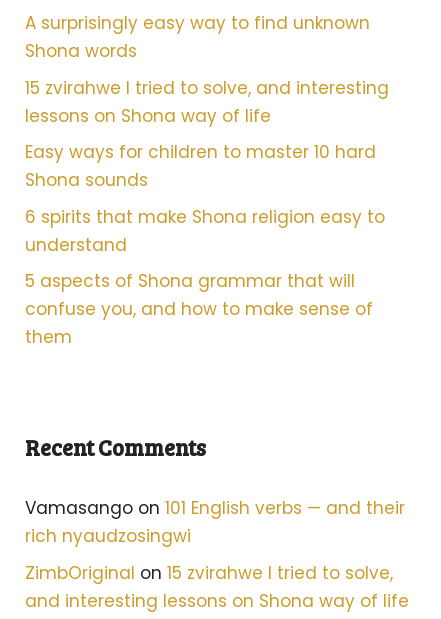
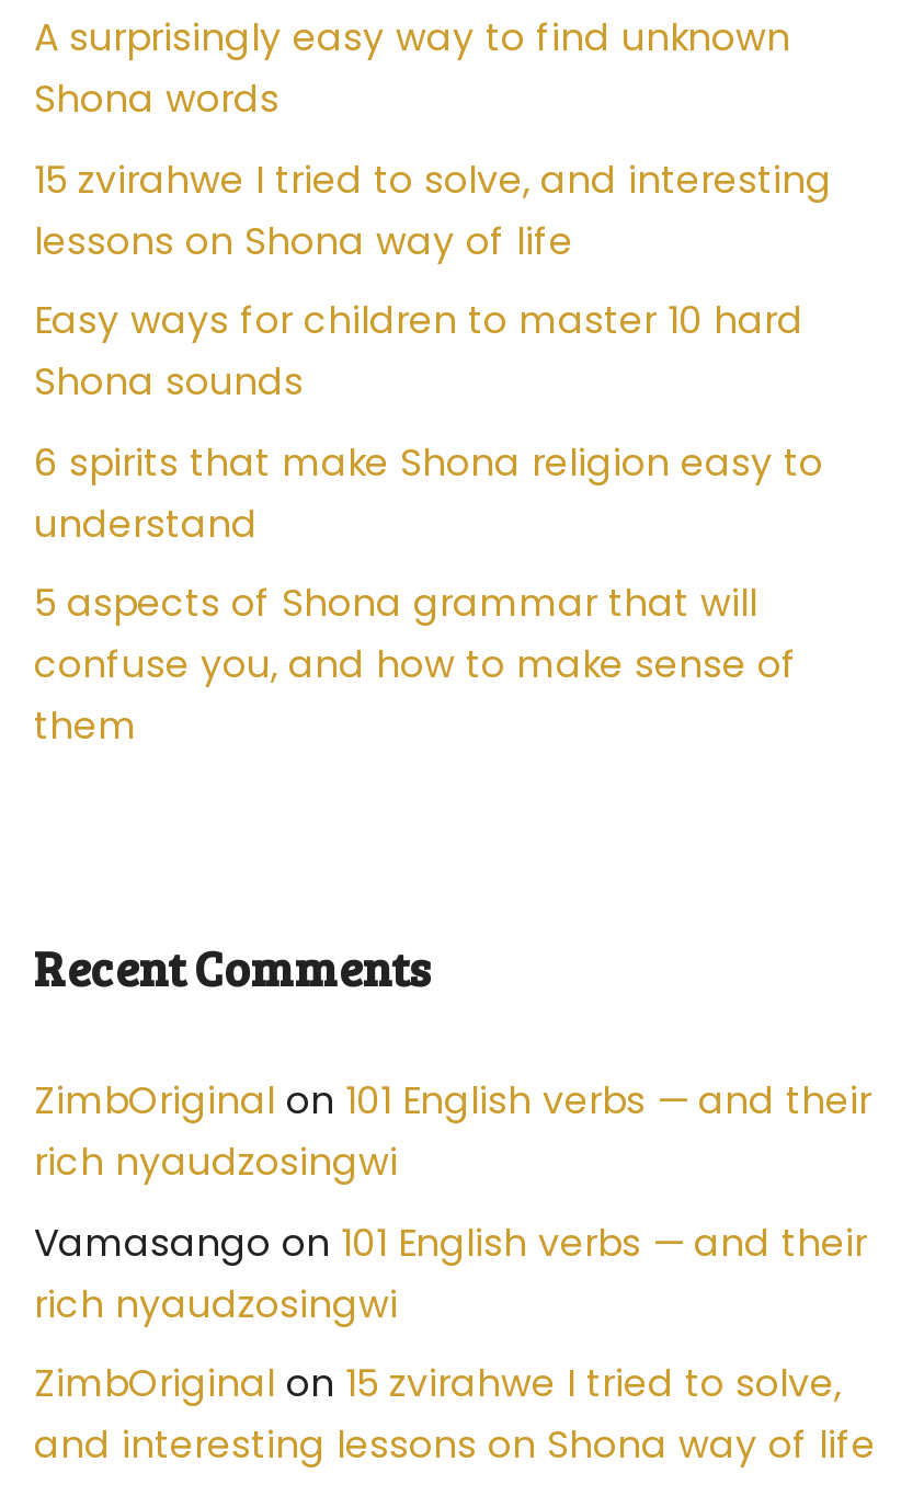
none -> [34,1074,871,1188] ZimbOriginal on 101 English verbs — and their | rich nyaudzosingwi

